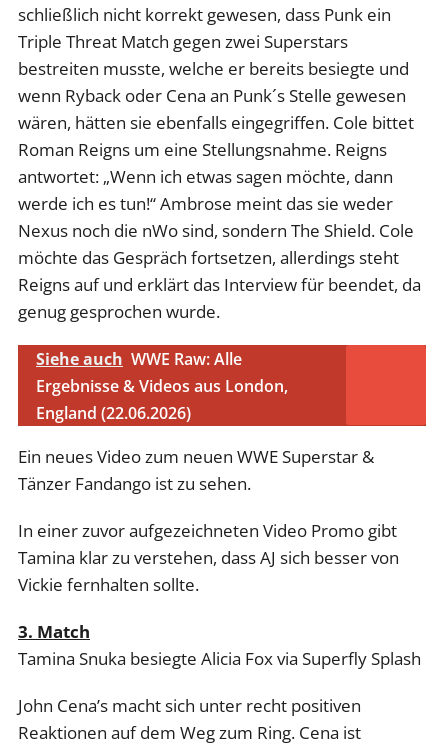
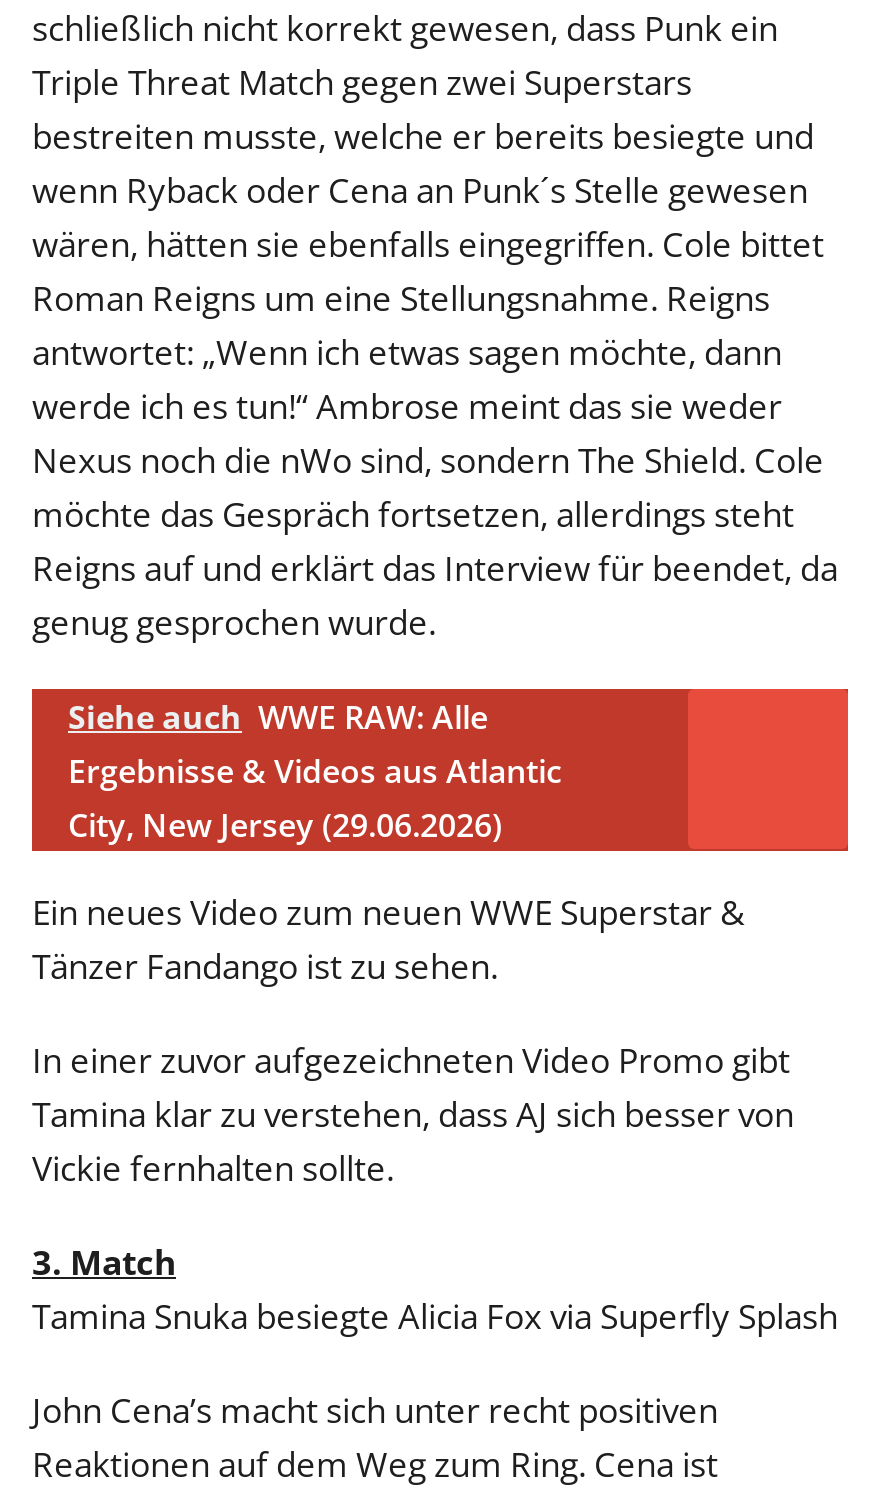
[36,348,288,424] Siehe auch WWE Raw: Alle | Ergebnisse & Videos aus London, | England (22.06.2026) -> [68,696,562,848] Siehe auch WWE RAW: Alle | Ergebnisse & Videos aus Atlantic | City, New Jersey (29.06.2026)

